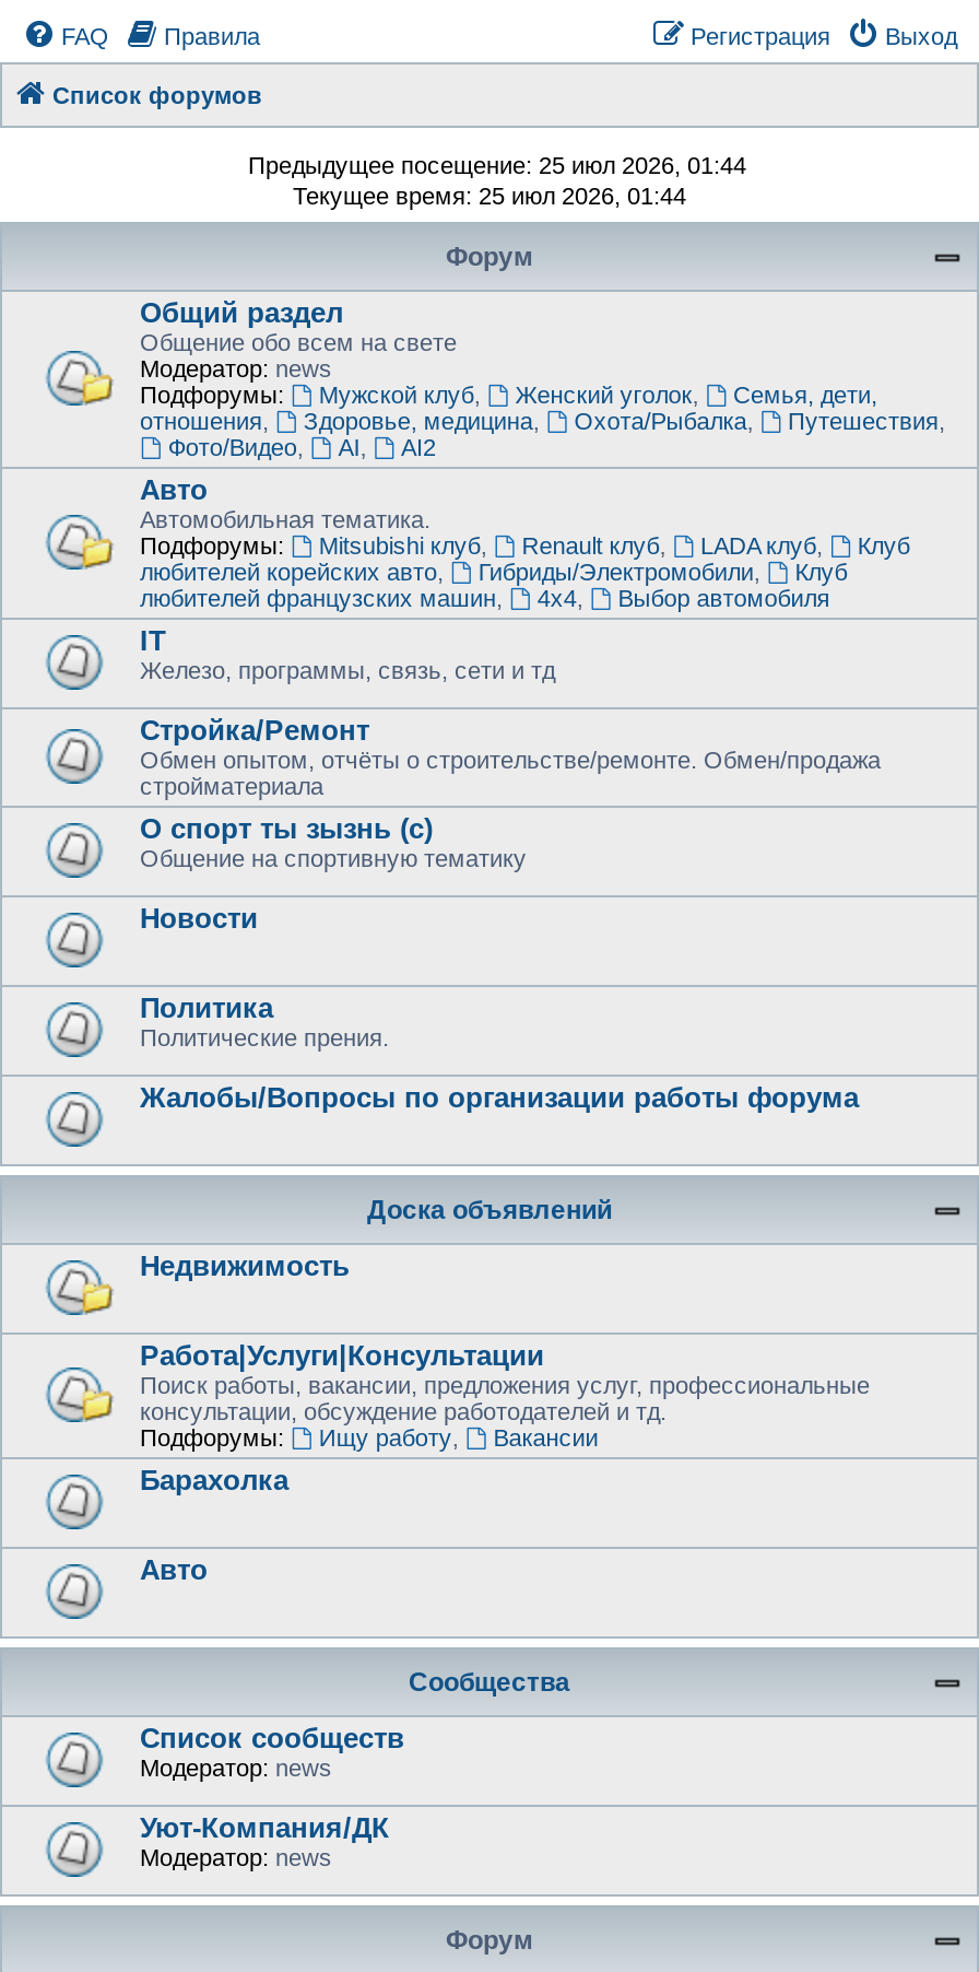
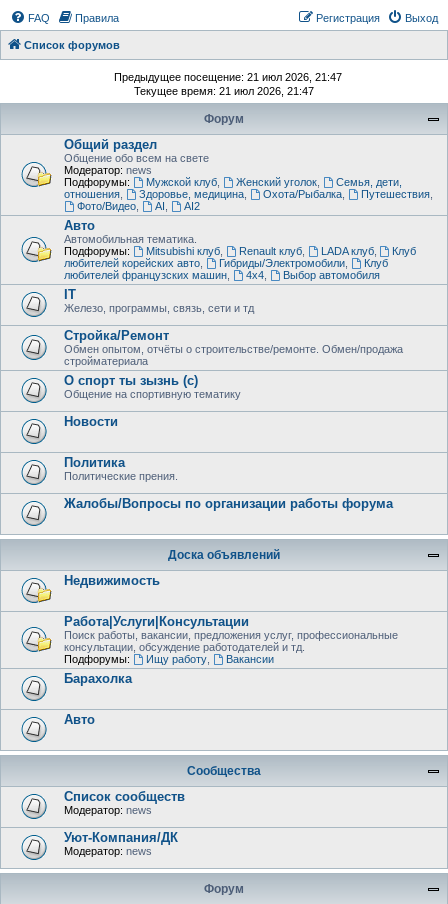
[248,152,746,178] Предыдущее посещение: 25 июл 2026, 01:44 -> [113,71,341,83] Предыдущее посещение: 21 июл 2026, 21:47
[293,183,686,209] Текущее время: 25 июл 2026, 01:44 -> [134,85,314,97] Текущее время: 21 июл 2026, 21:47

